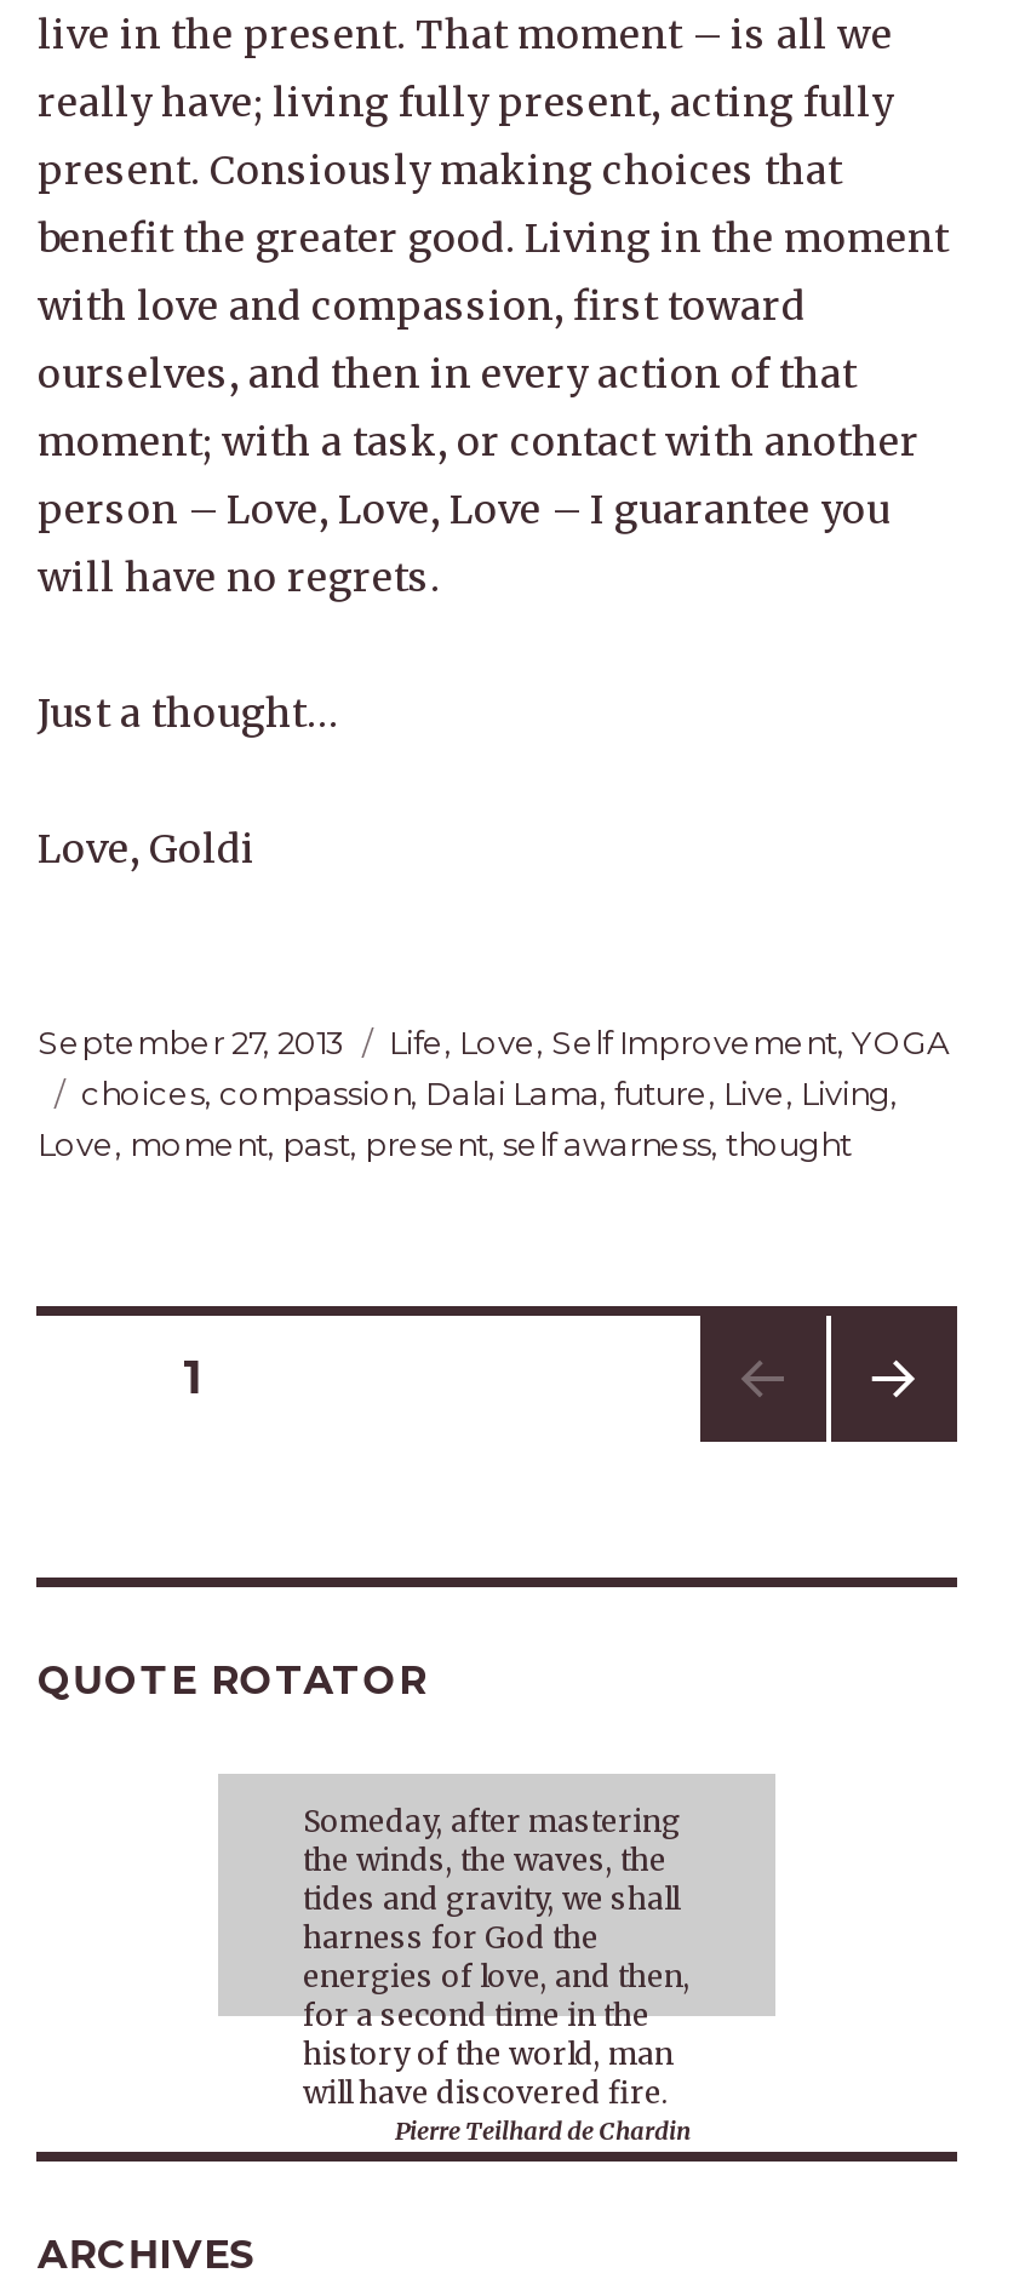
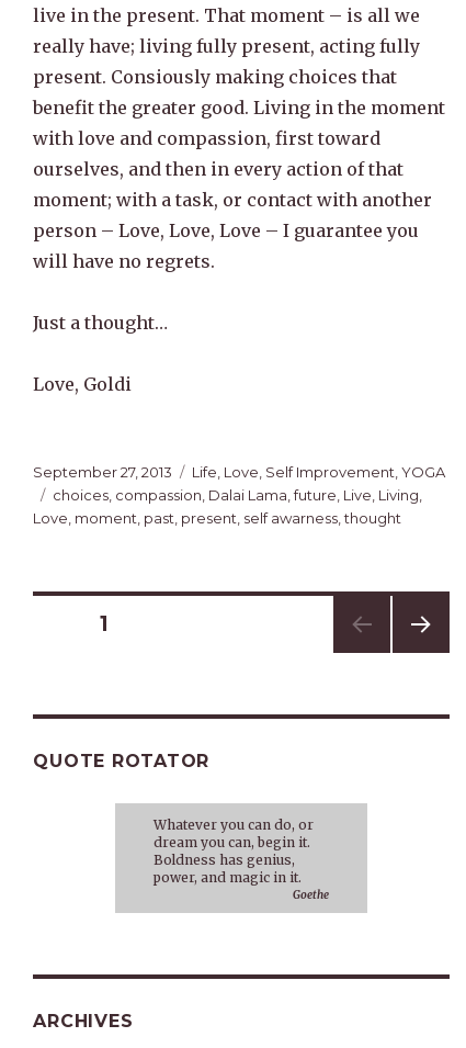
[303,1803,691,2147] Someday, after mastering | the winds, the waves, the | tides and gravity, we shall | harness for God the | energies of love, and then, | for a second time in the | history of the world, man | will have discovered fire. | Pierre Teilhard de Chardin -> [154,816,329,902] Whatever you can do, or | dream you can, begin it. | Boldness has genius, | power, and magic in it. | Goethe

